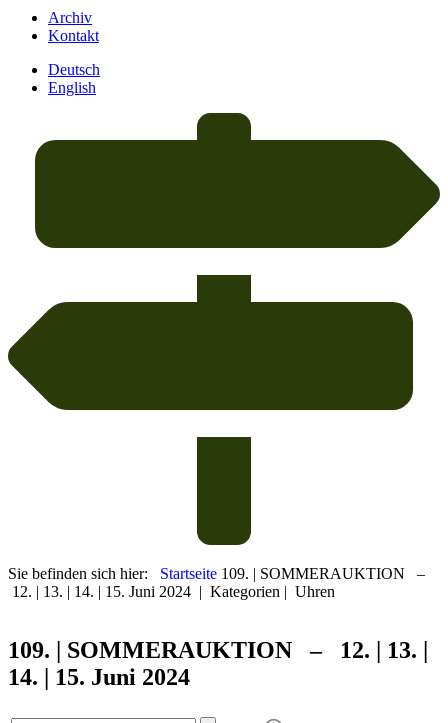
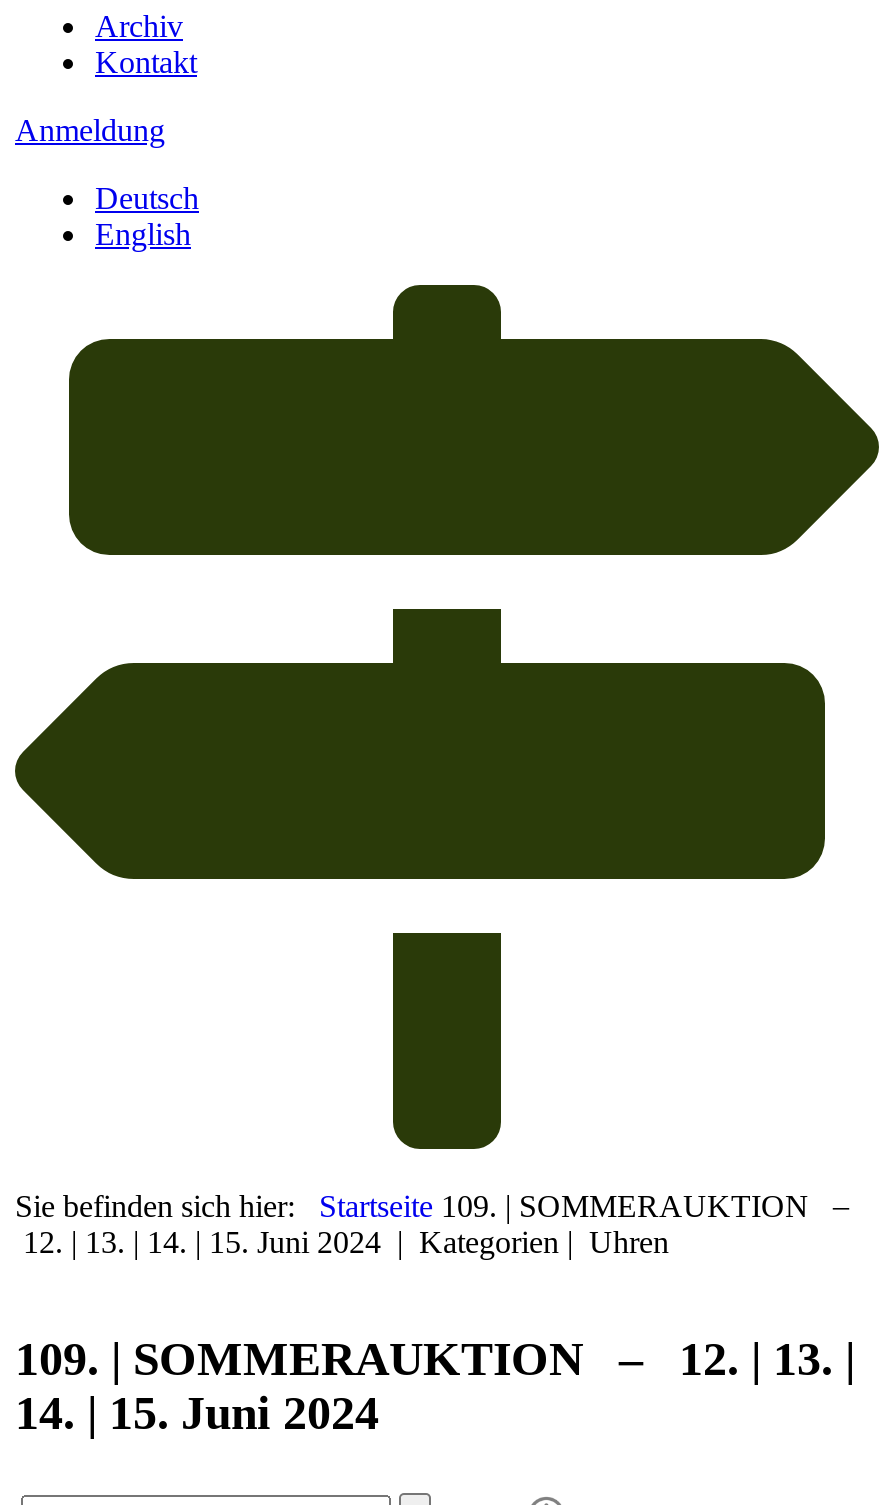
none -> [15,113,165,147] Anmeldung

